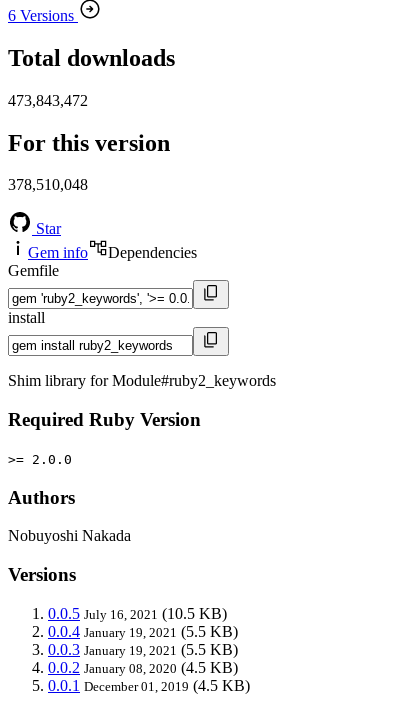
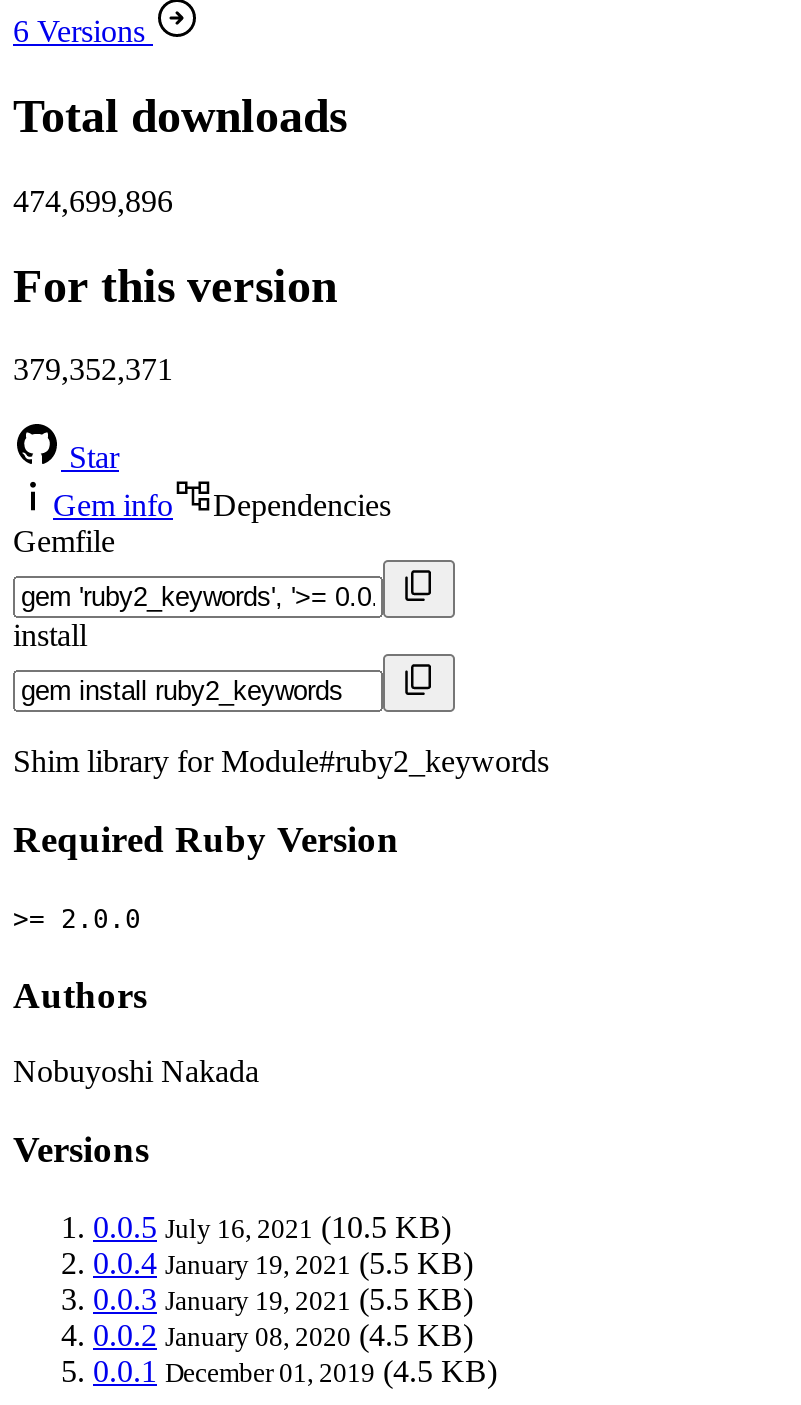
[8,92,88,109] 473,843,472 -> [13,183,173,217] 474,699,896
[8,176,88,193] 378,510,048 -> [13,353,173,387] 379,352,371

